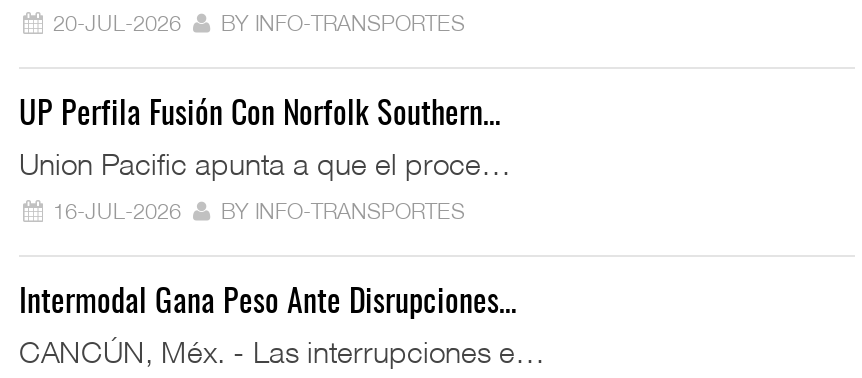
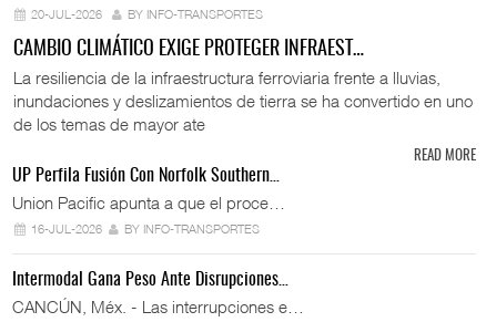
none -> [13,40,476,164] CAMBIO CLIMÁTICO EXIGE PROTEGER INFRAEST… | La resiliencia de la infraestructura ferroviaria frente a lluvias, | inundaciones y deslizamientos de tierra se ha convertido en uno | de los temas de mayor ate | READ MORE

